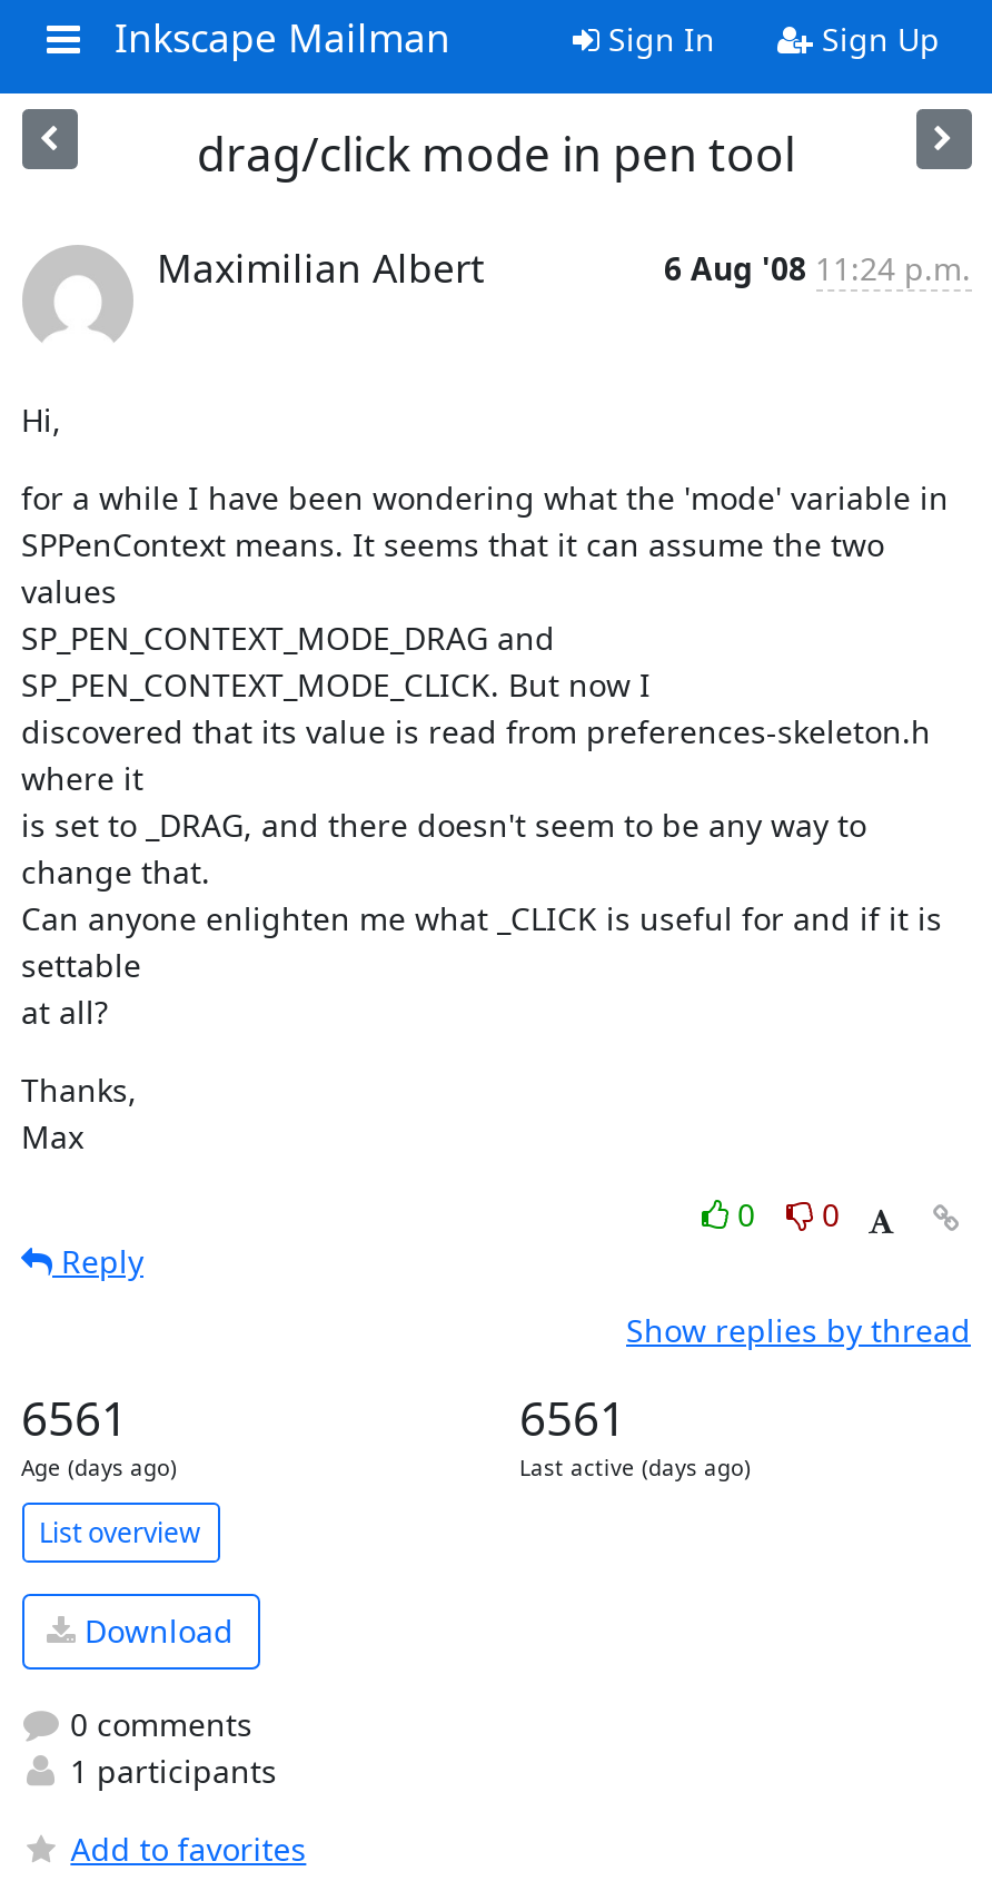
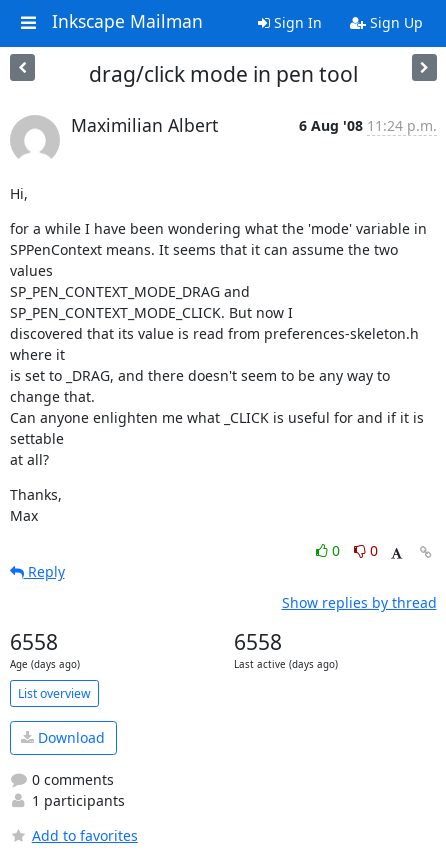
[21,1387,128,1449] 6561 -> [9,628,57,656] 6558
[519,1387,626,1449] 6561 -> [233,628,281,656] 6558

